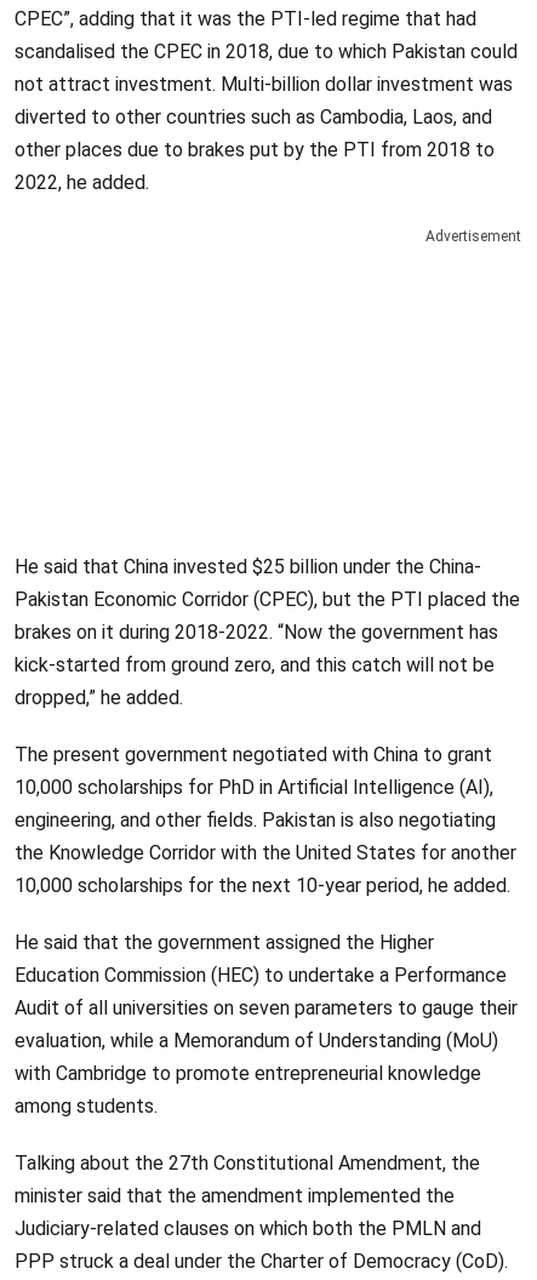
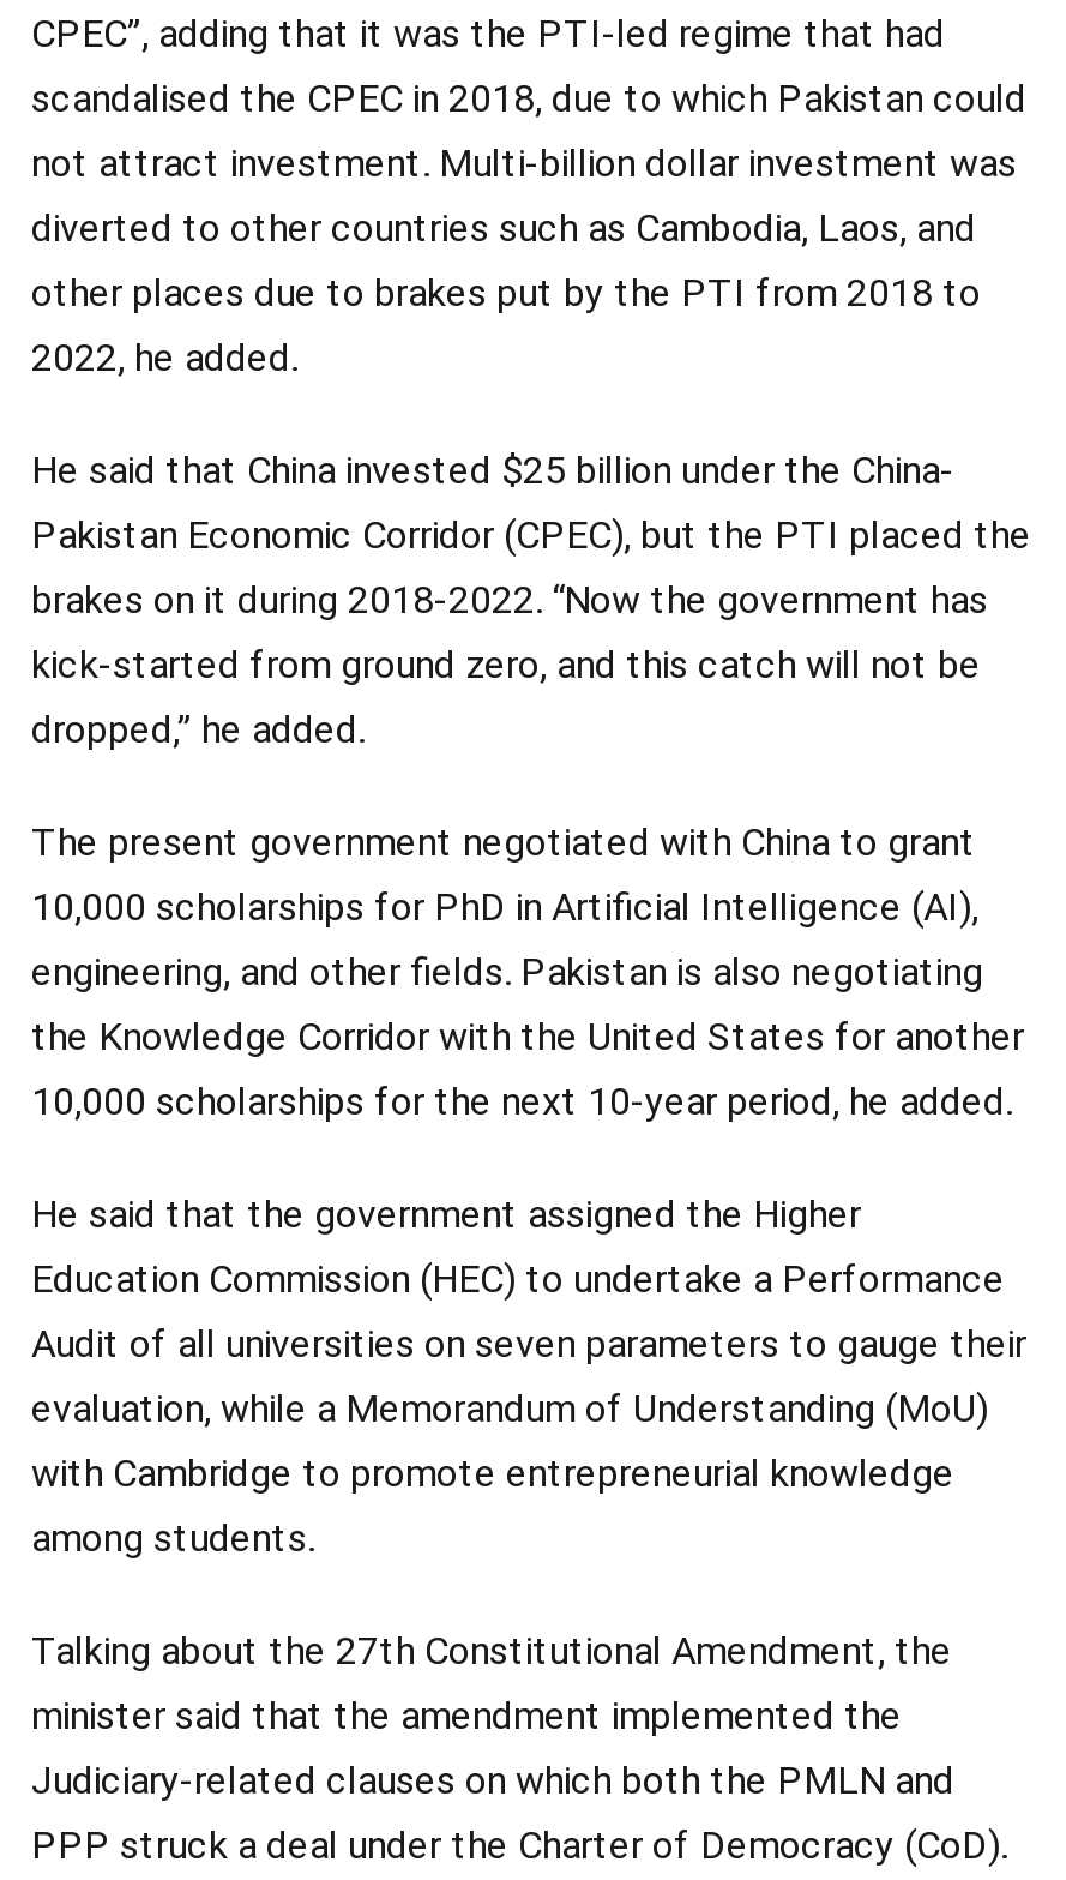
[425,228,521,245] Advertisement -> none

